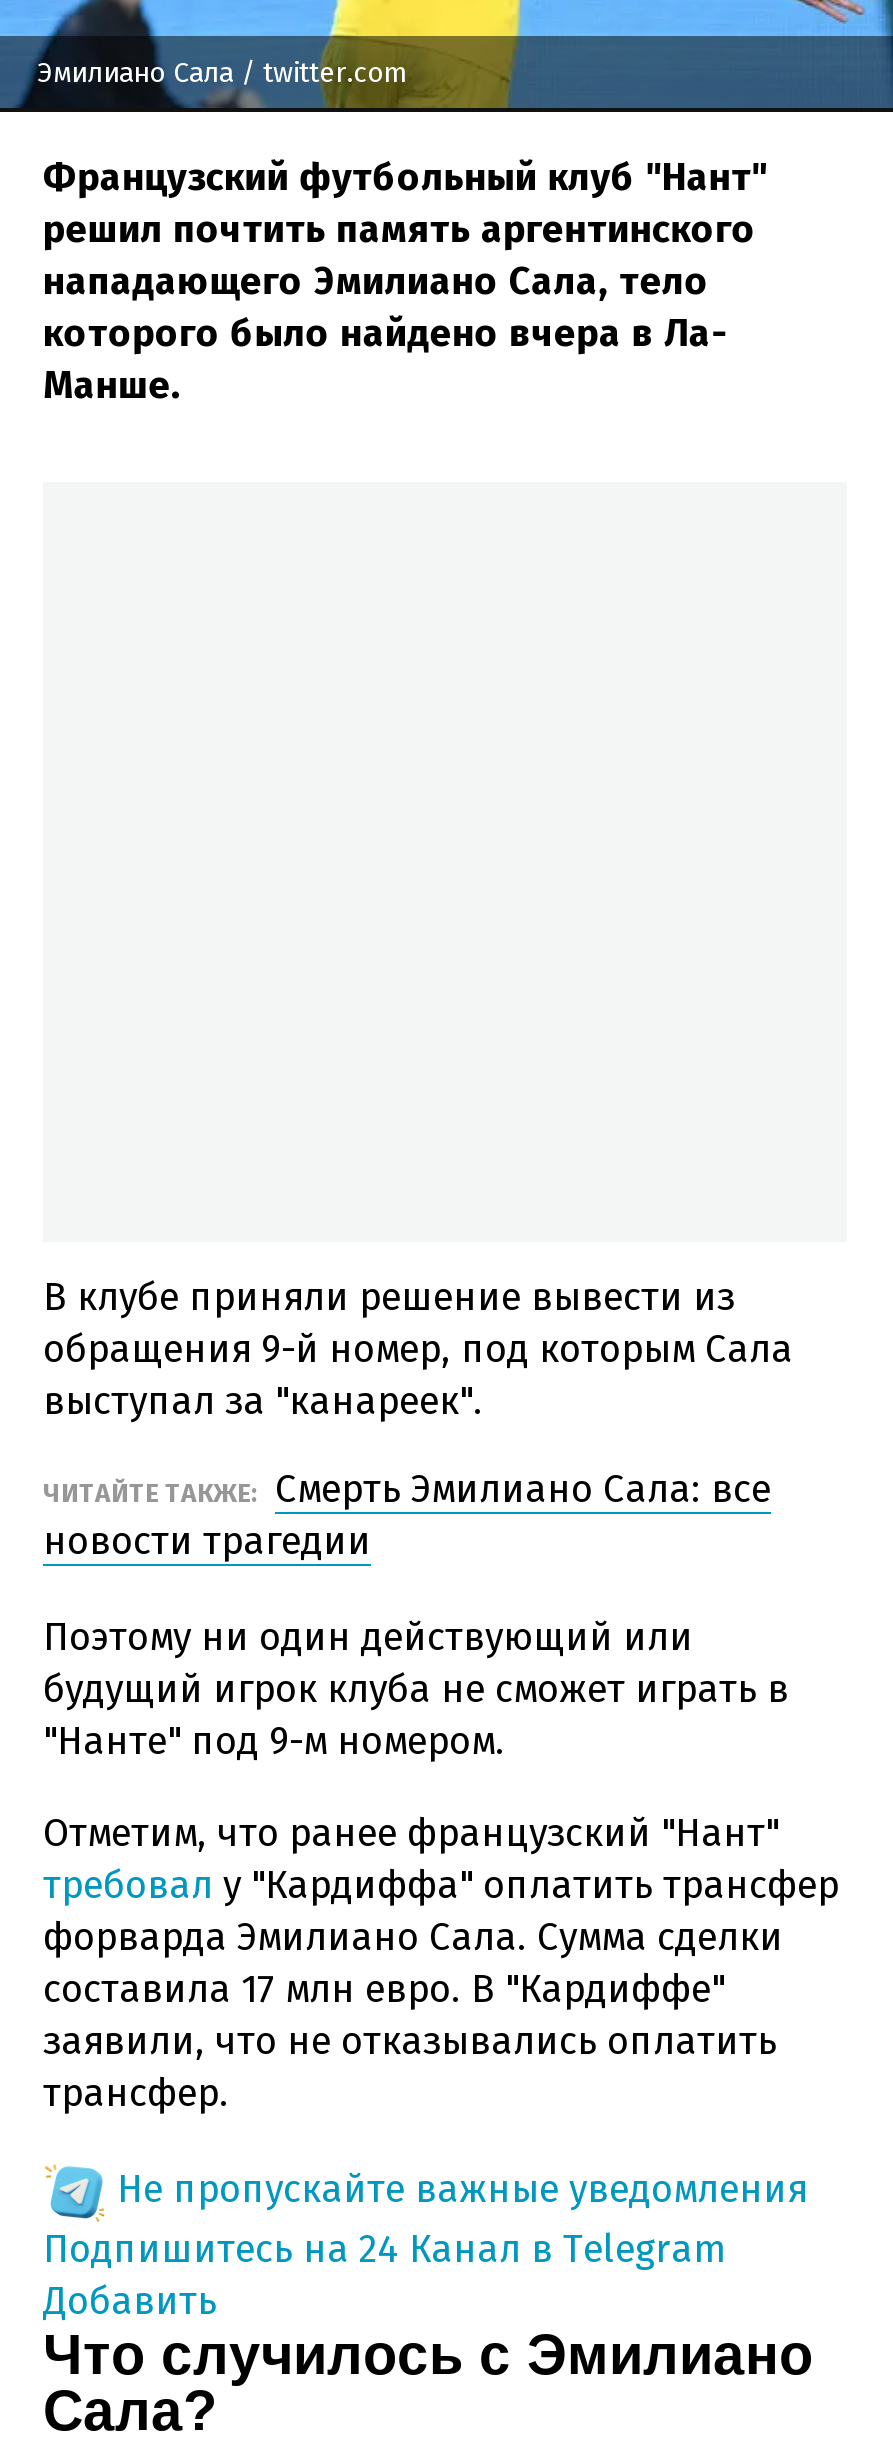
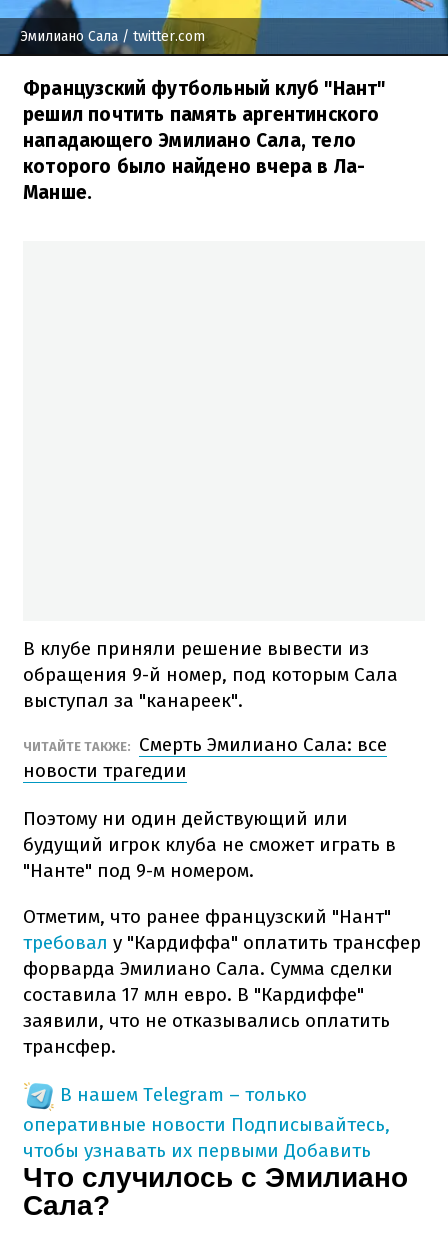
[43,2165,807,2323] Не пропускайте важные уведомления | Подпишитесь на 24 Канал в Telegram | Добавить -> [23,1083,390,1162] В нашем Telegram – только | оперативные новости Подписывайтесь, | чтобы узнавать их первыми Добавить

